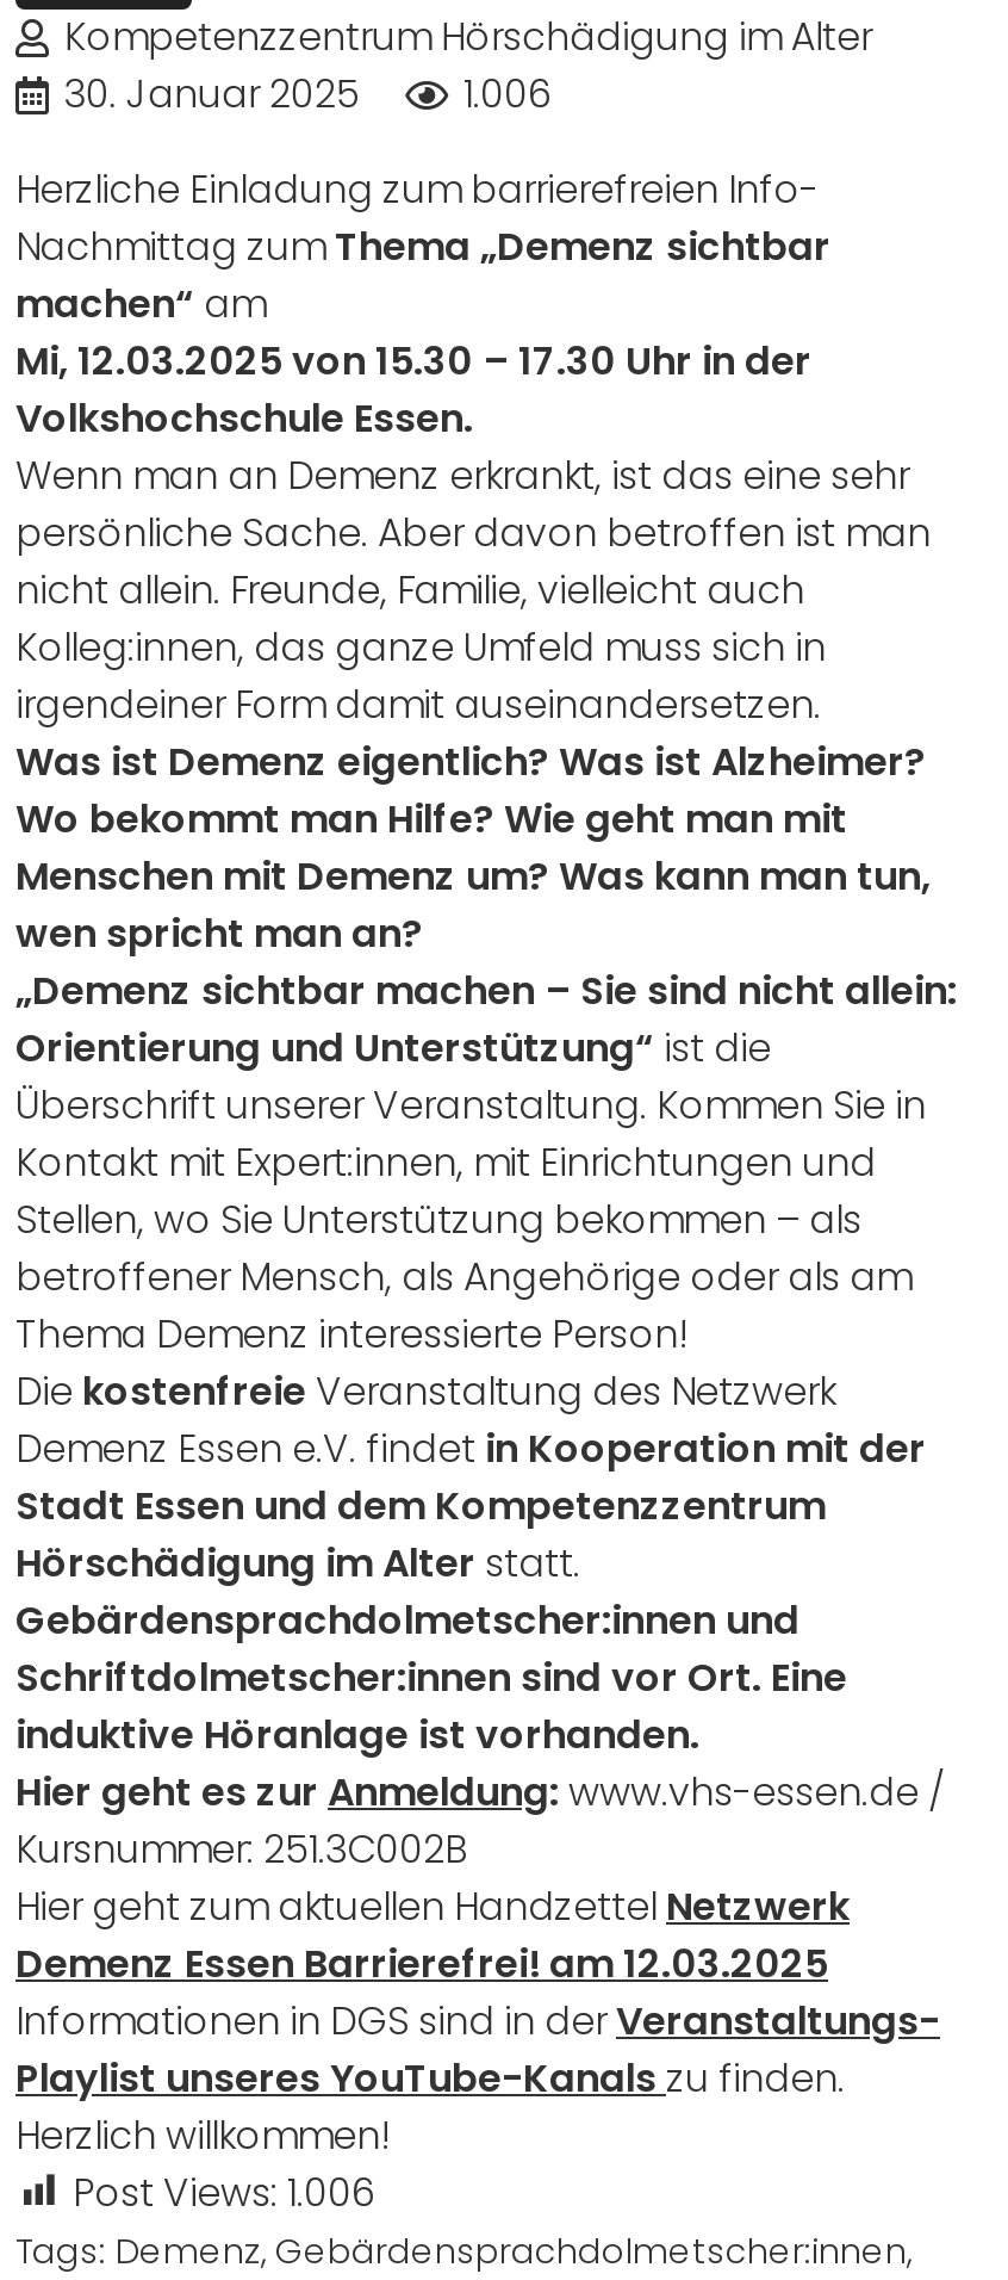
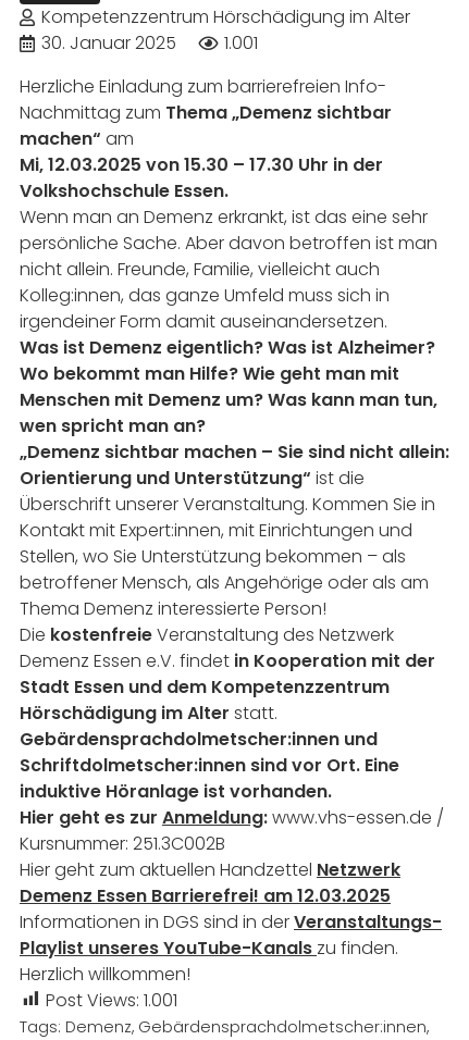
[64,66,552,120] 30. Januar 2025 1.006 -> [42,30,258,55] 30. Januar 2025 1.001
[73,2164,375,2219] Post Views: 1.006 -> [46,987,177,1012] Post Views: 1.001

